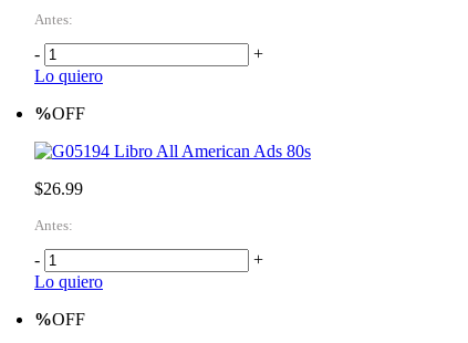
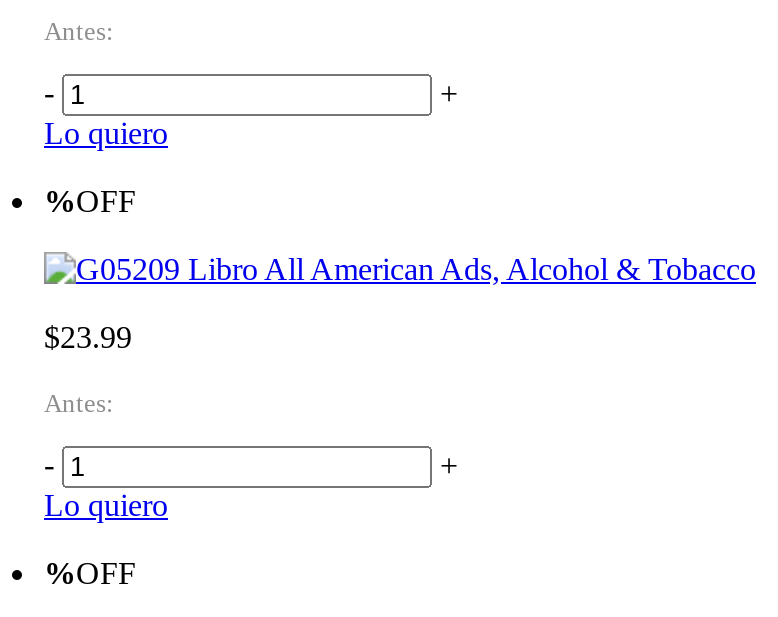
[114,142,311,161] Libro All American Ads 80s -> [188,253,756,287] Libro All American Ads, Alcohol & Tobacco
[34,180,83,199] $26.99 -> [44,321,132,355] $23.99

